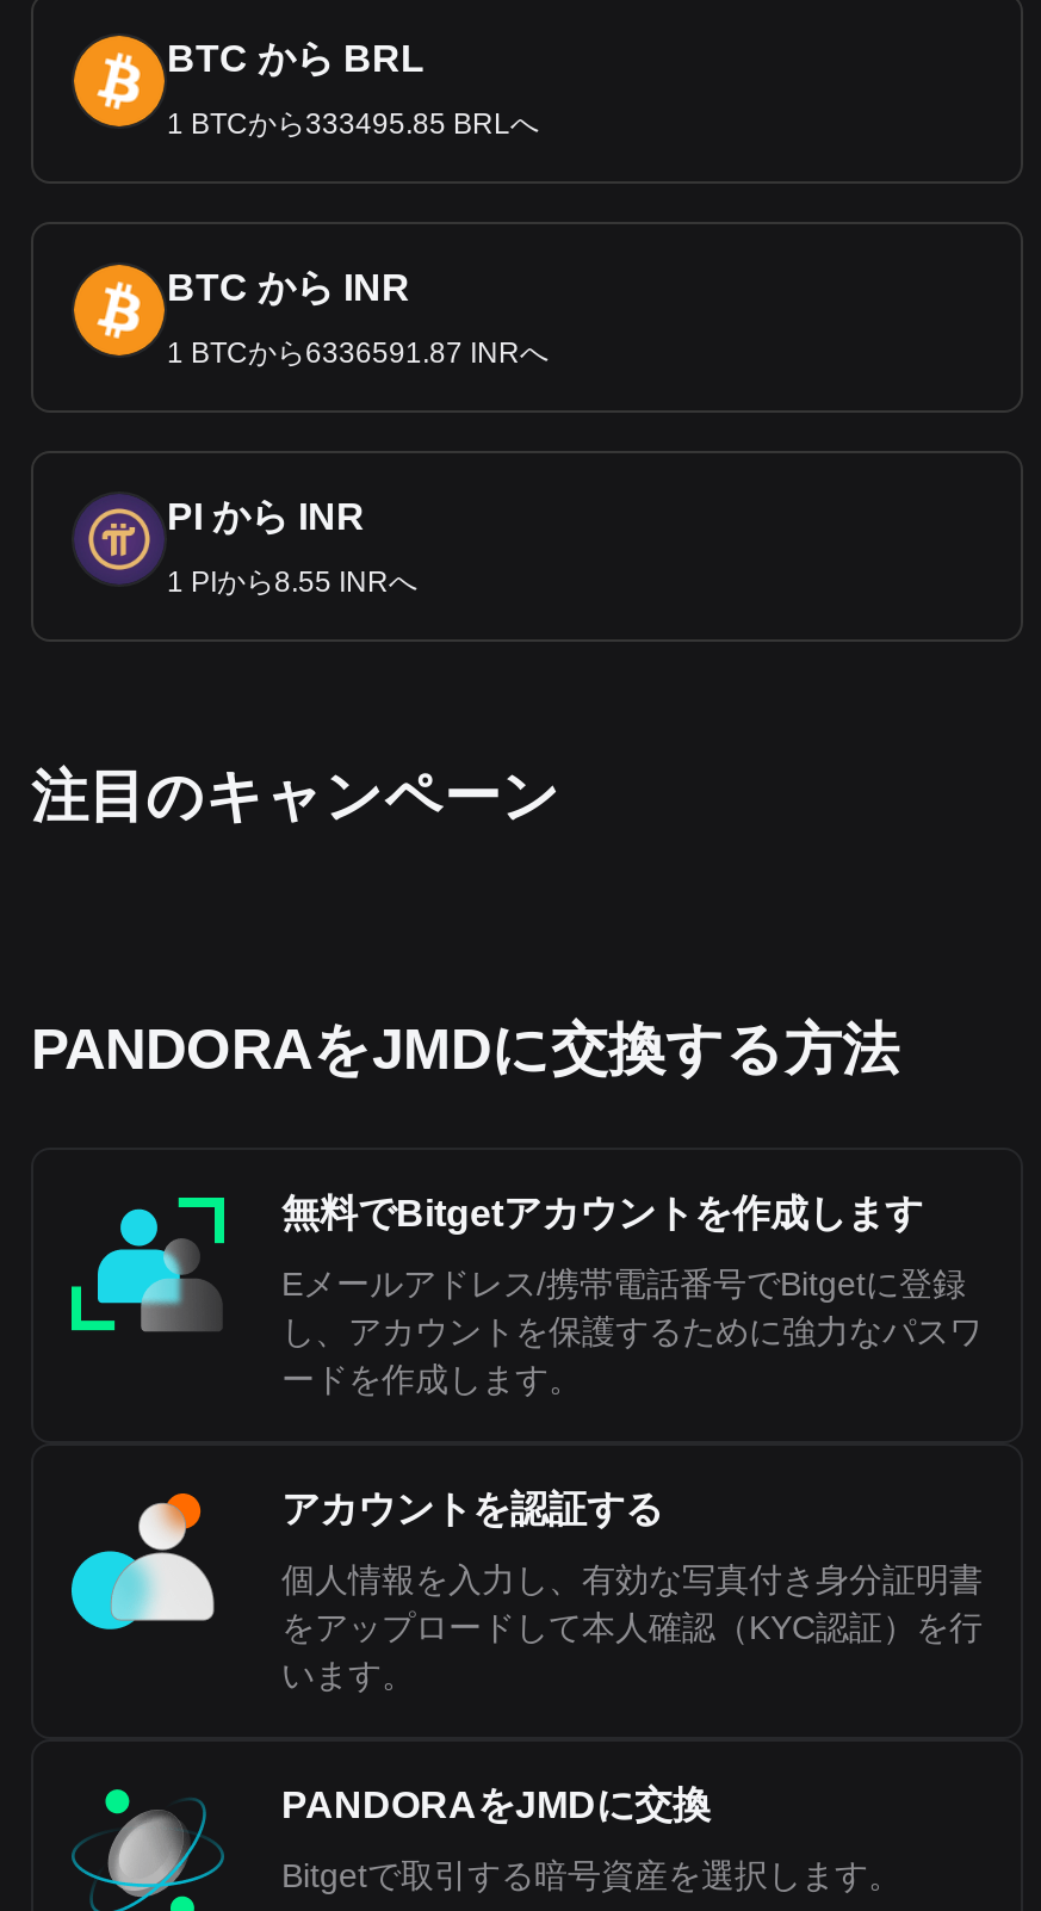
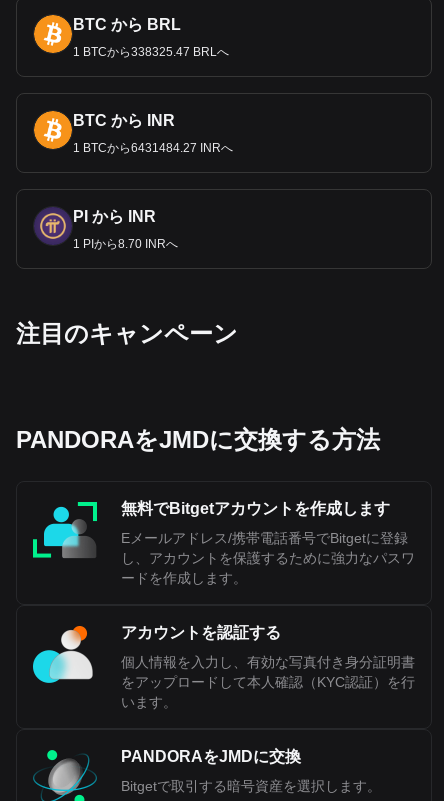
[167,107,539,141] 1 BTCから333495.85 BRLへ -> [73,45,229,59] 1 BTCから338325.47 BRLへ
[167,336,549,370] 1 BTCから6336591.87 INRへ -> [73,141,233,155] 1 BTCから6431484.27 INRへ
[167,565,417,599] 1 PIから8.55 INRへ -> [73,237,178,251] 1 PIから8.70 INRへ

